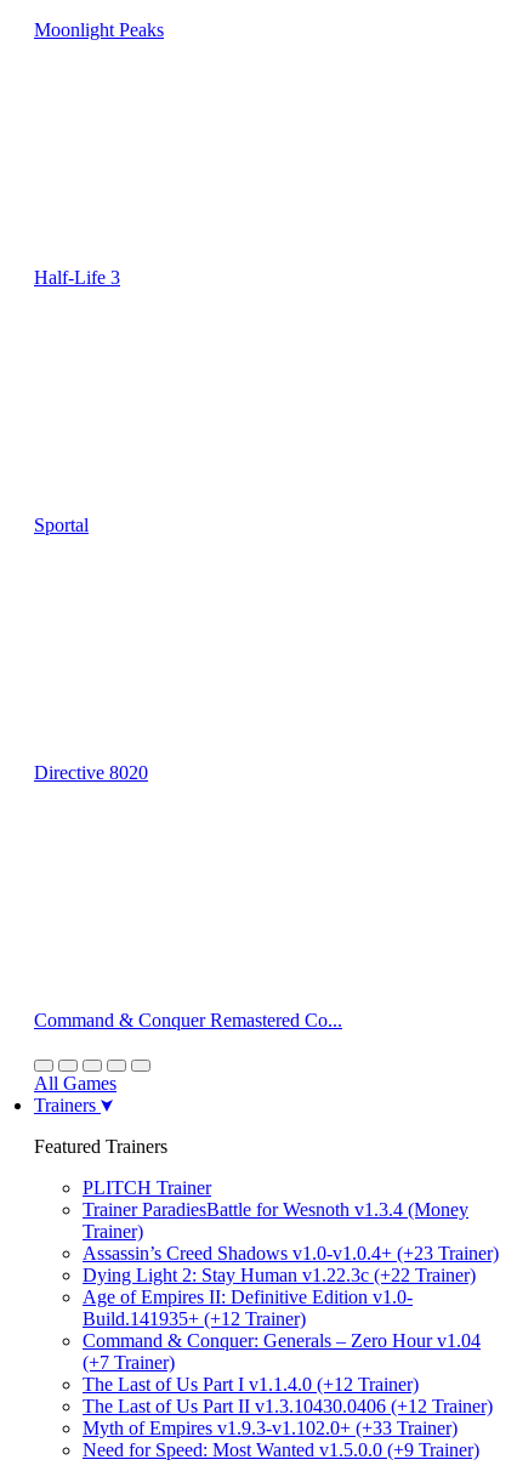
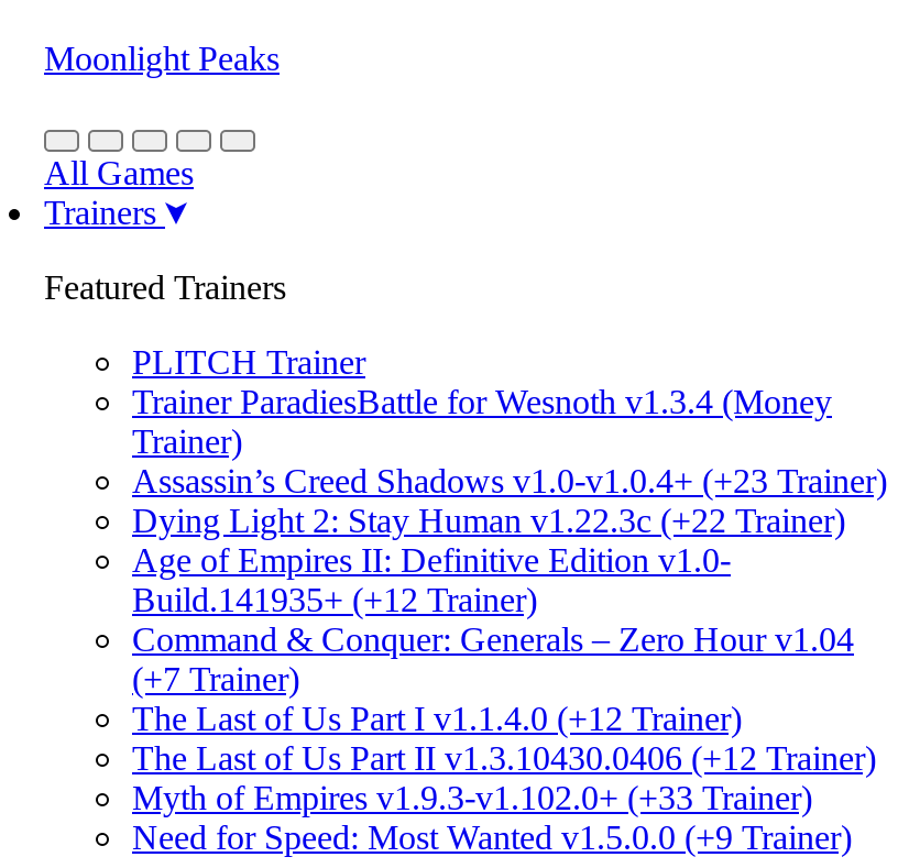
[34,267,120,288] Half-Life 3 -> none
[34,515,89,535] Sportal -> none
[34,762,148,783] Directive 8020 -> none
[34,1010,342,1030] Command & Conquer Remastered Co... -> none

